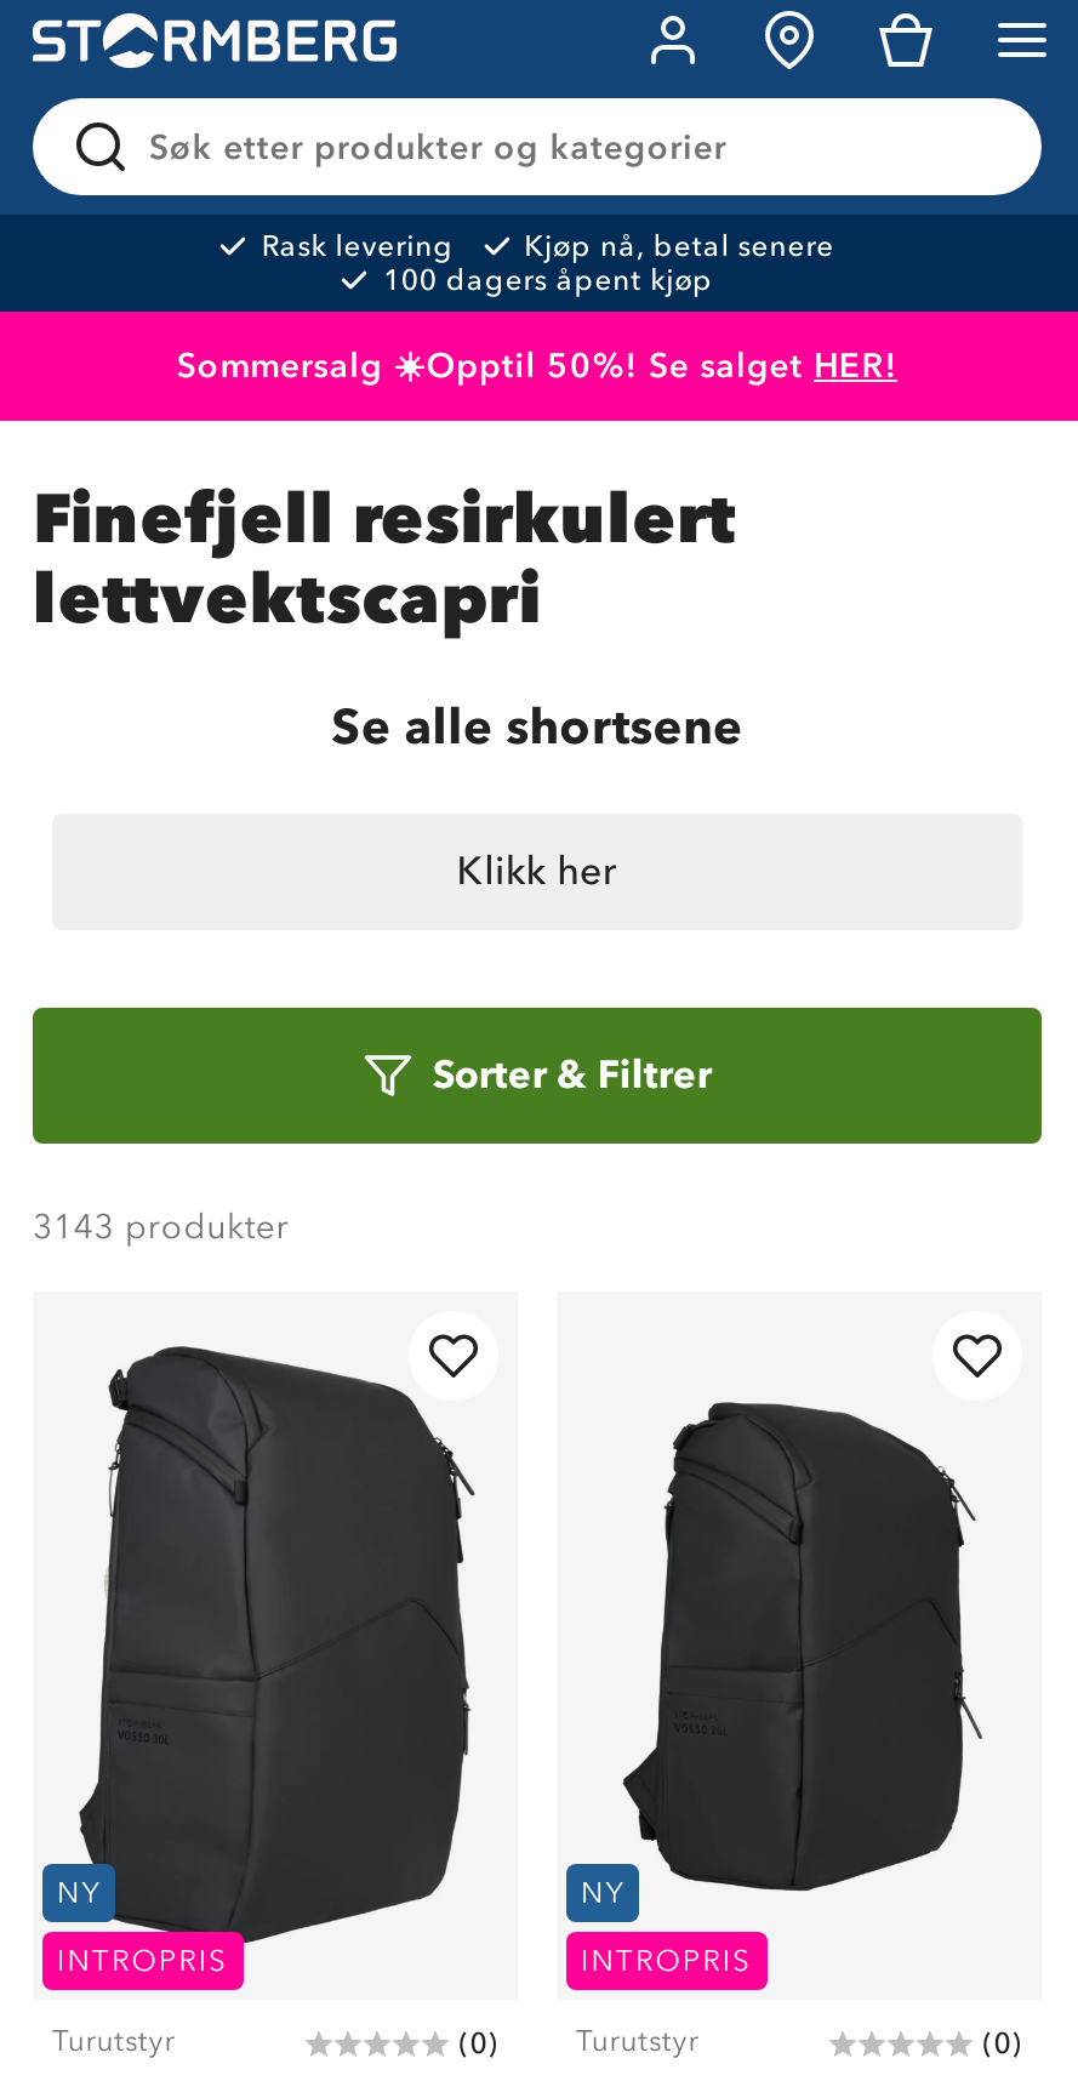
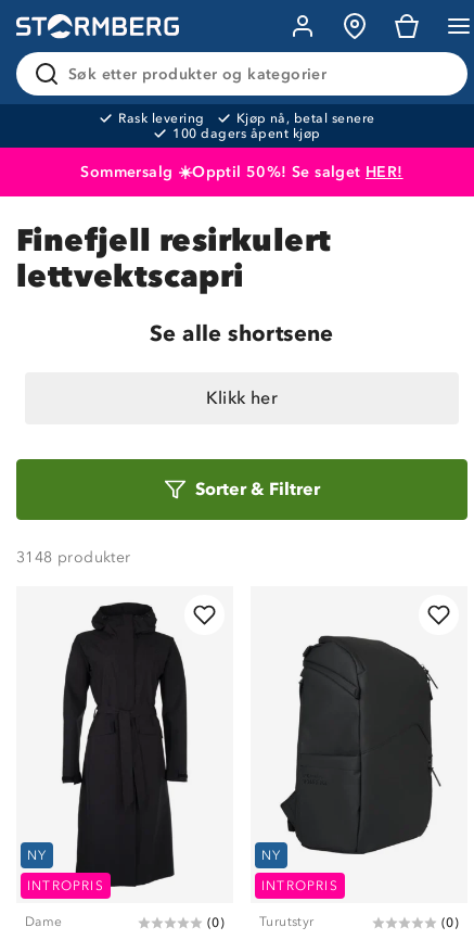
[33,1207,289,1248] 3143 produkter -> [16,548,131,567] 3148 produkter
[52,1328,477,2058] [image] | Turutstyr -> [25,601,213,929] [image] | Dame

